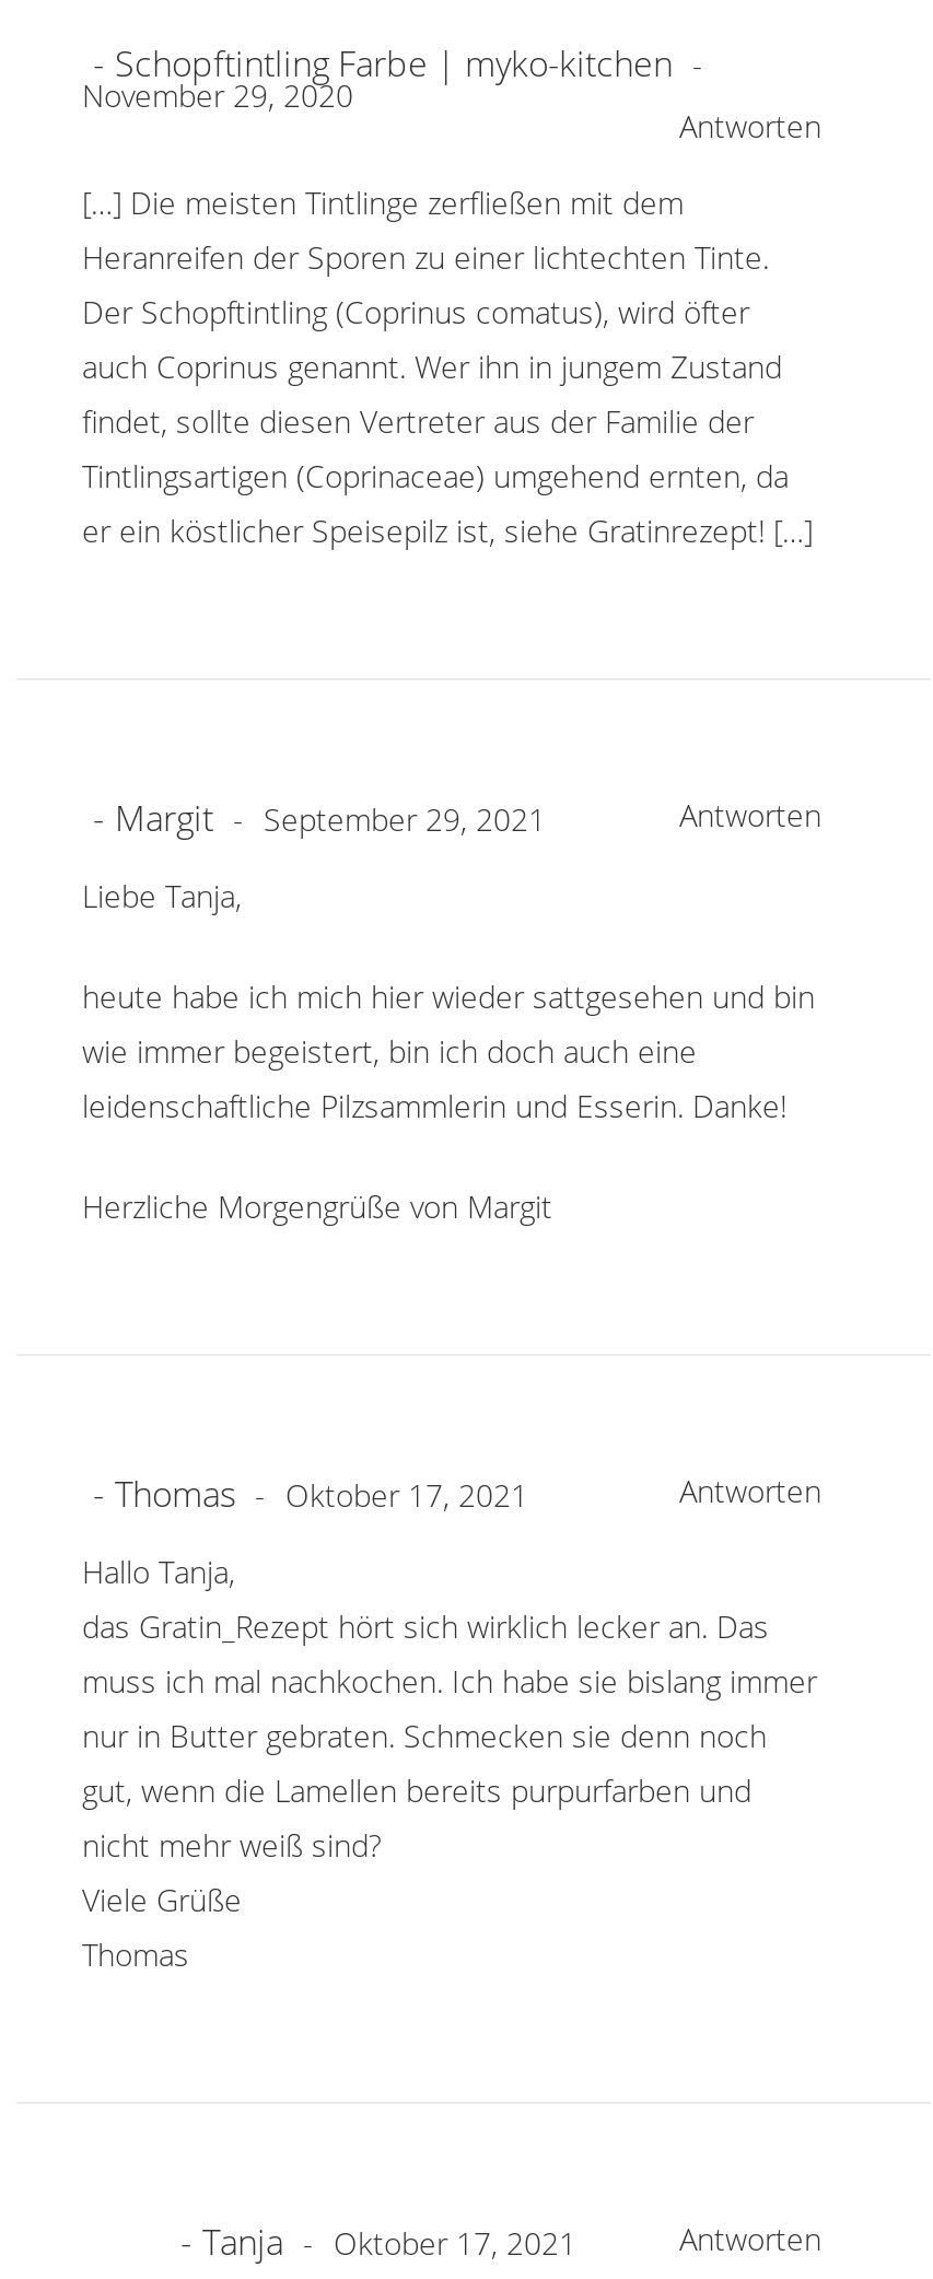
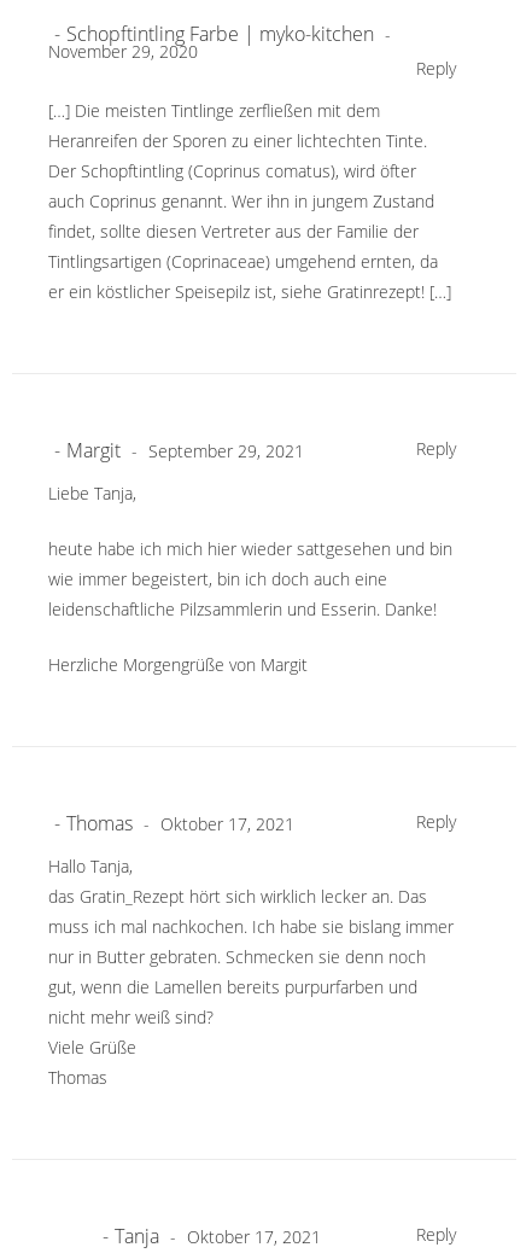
[679,106,821,148] Antworten -> [416,57,456,80] Reply
[679,795,821,837] Antworten -> [416,438,456,461] Reply
[679,1471,821,1512] Antworten -> [416,811,456,833] Reply
[679,2219,821,2260] Antworten -> [416,1223,456,1246] Reply

